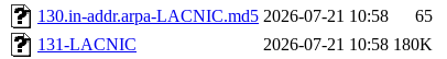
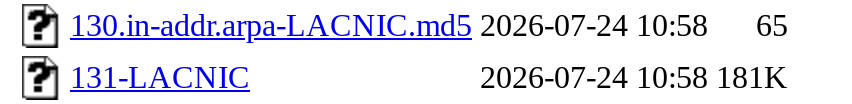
[37,7,389,26] 130.in-addr.arpa-LACNIC.md5 2026-07-21 10:58 -> [70,9,708,43] 130.in-addr.arpa-LACNIC.md5 2026-07-24 10:58
[263,35,433,54] 2026-07-21 10:58 180K -> [480,61,788,95] 2026-07-24 10:58 181K

